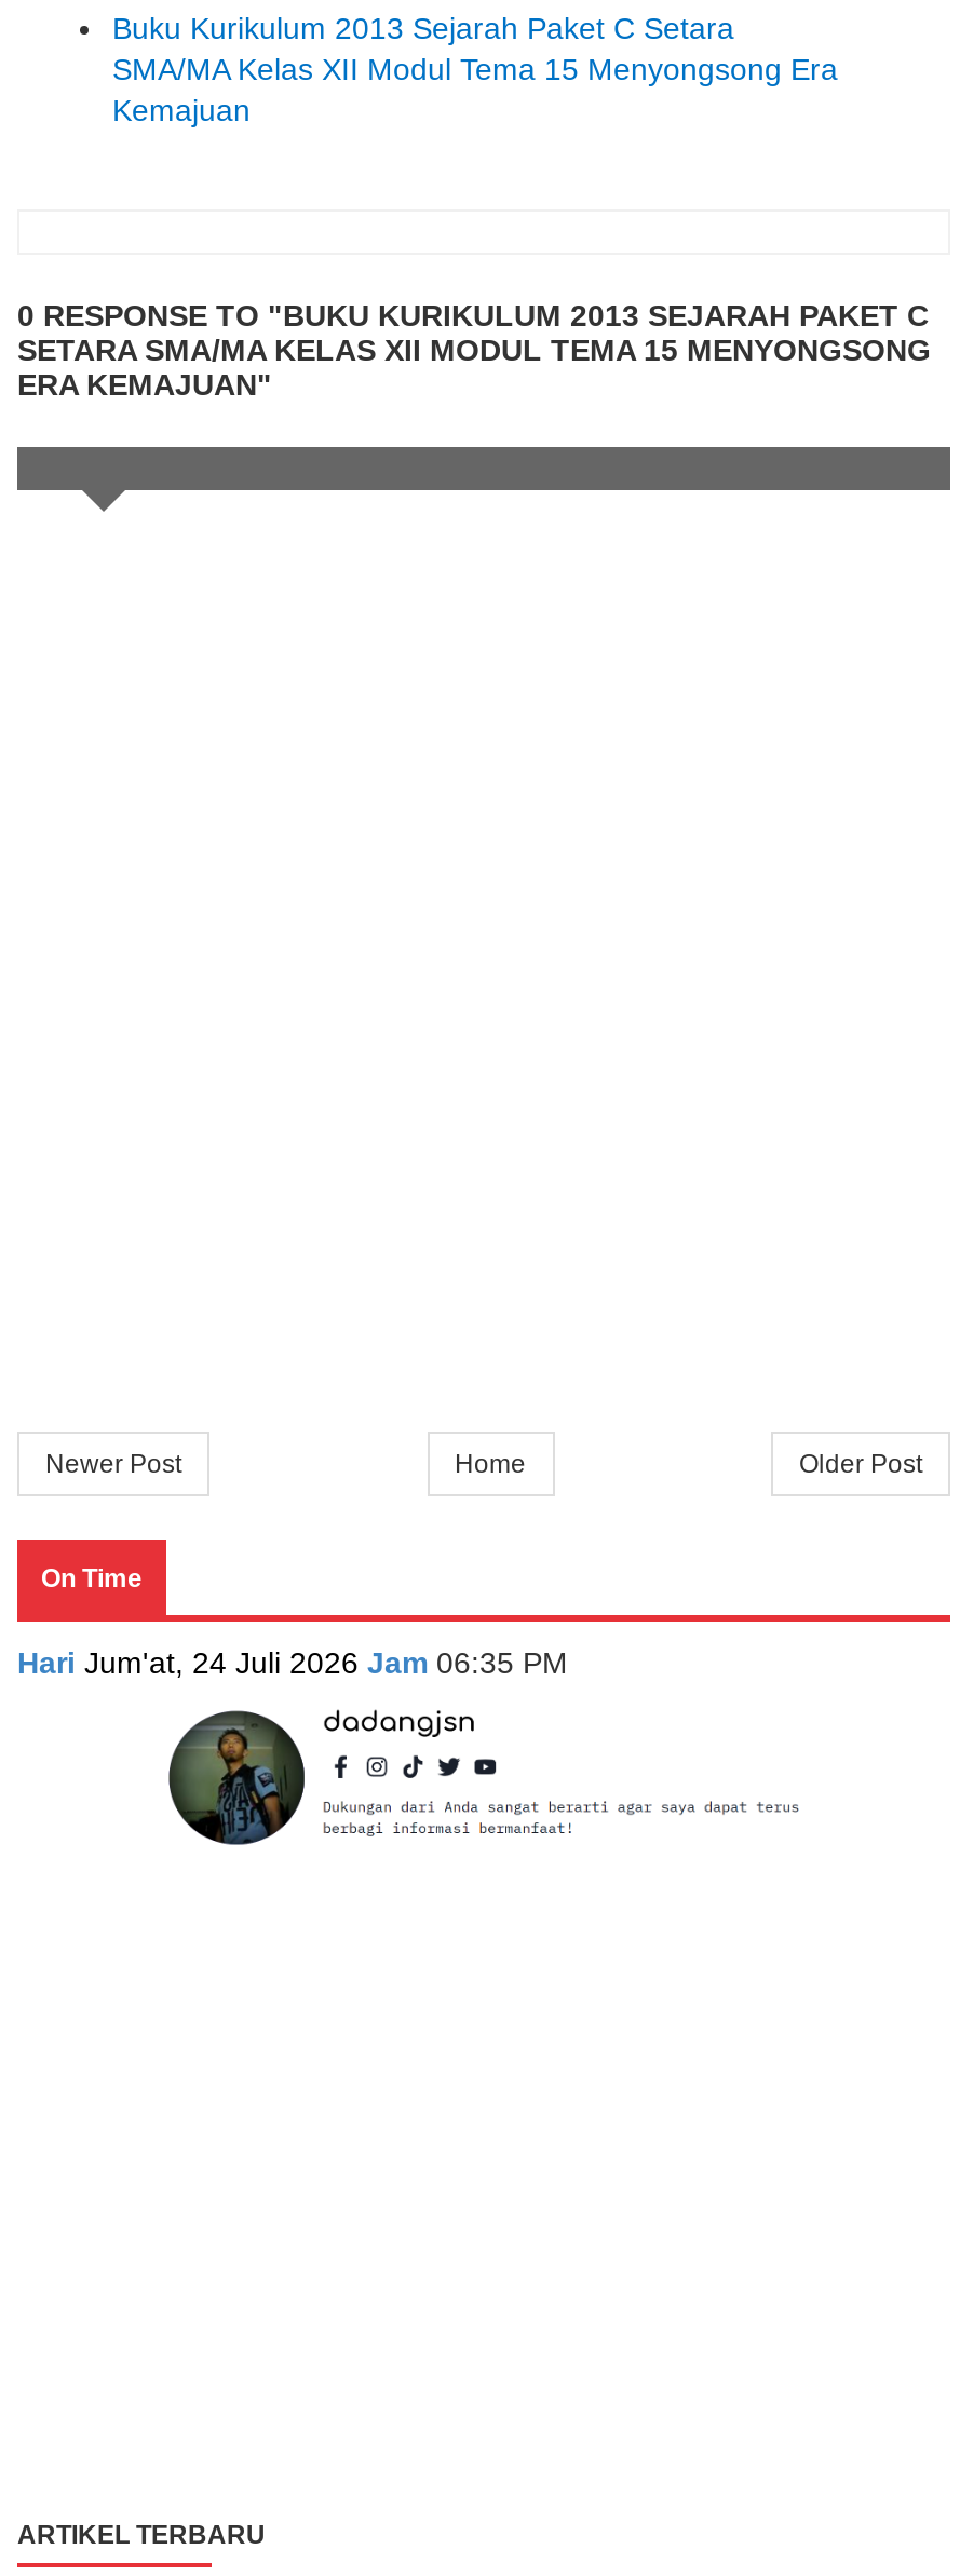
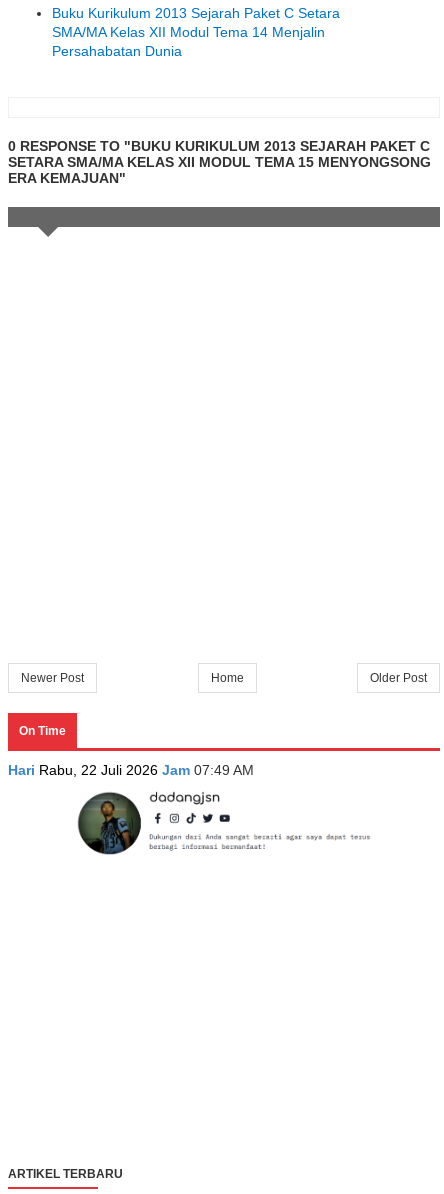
[112,51,838,127] SMA/MA Kelas XII Modul Tema 15 Menyongsong Era | Kemajuan -> [52,24,325,59] SMA/MA Kelas XII Modul Tema 14 Menjalin | Persahabatan Dunia
[17,1644,568,1679] Hari Jum'at, 24 Juli 2026 Jam 06:35 PM -> [8,762,254,778] Hari Rabu, 22 Juli 2026 Jam 07:49 AM

